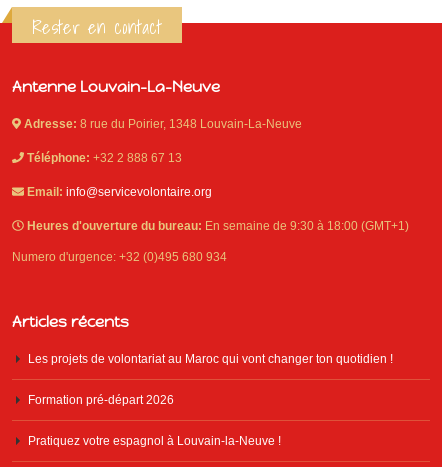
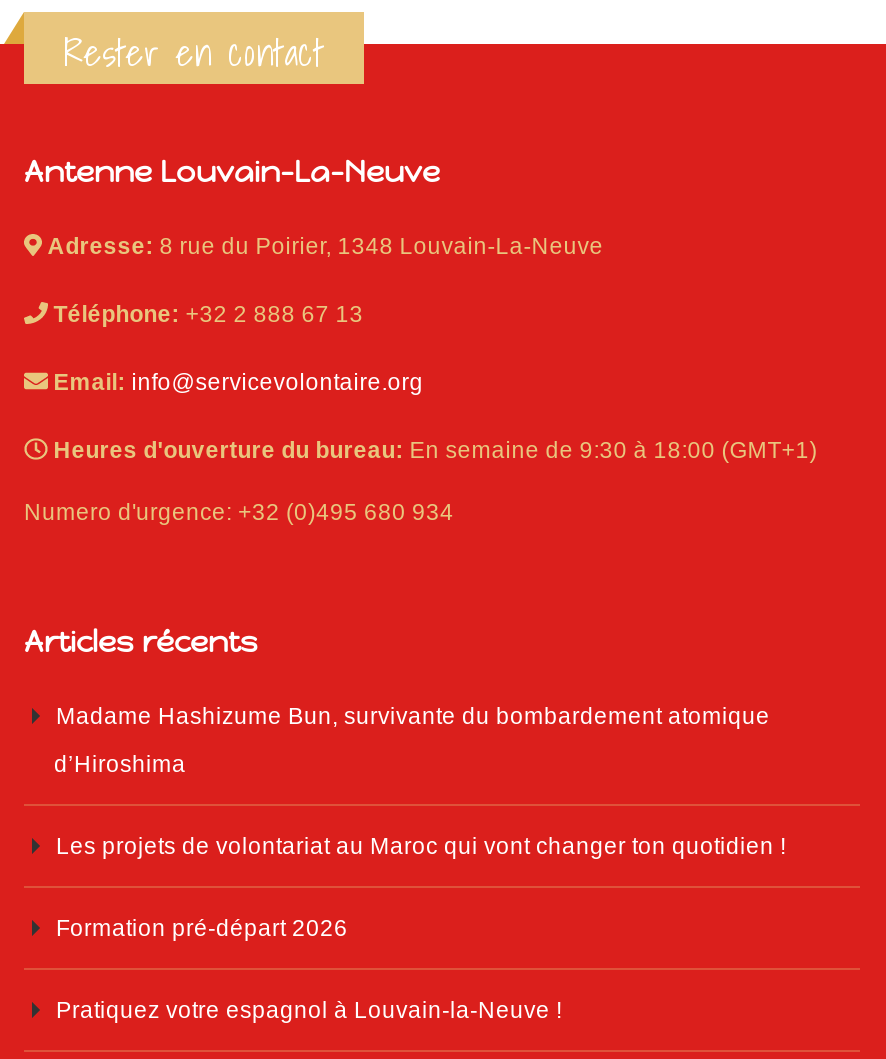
none -> [54,702,770,776] Madame Hashizume Bun, survivante du bombardement atomique | d’Hiroshima

